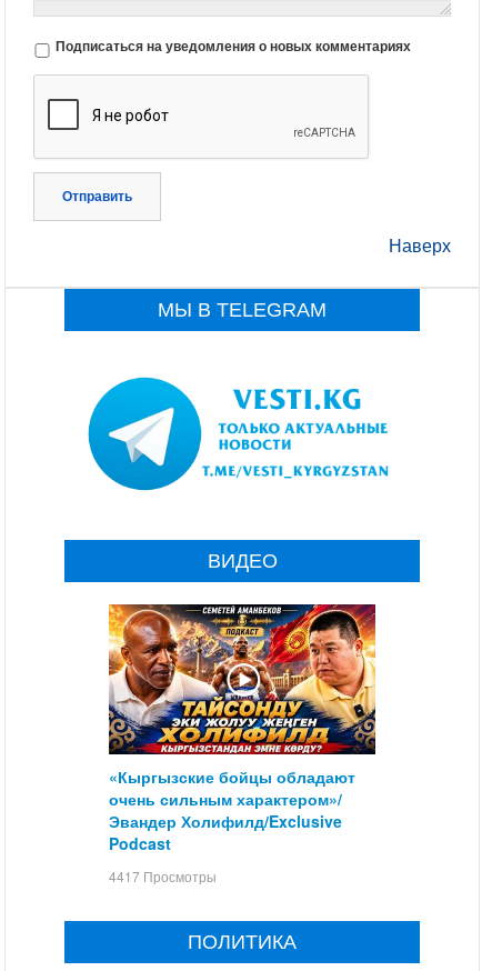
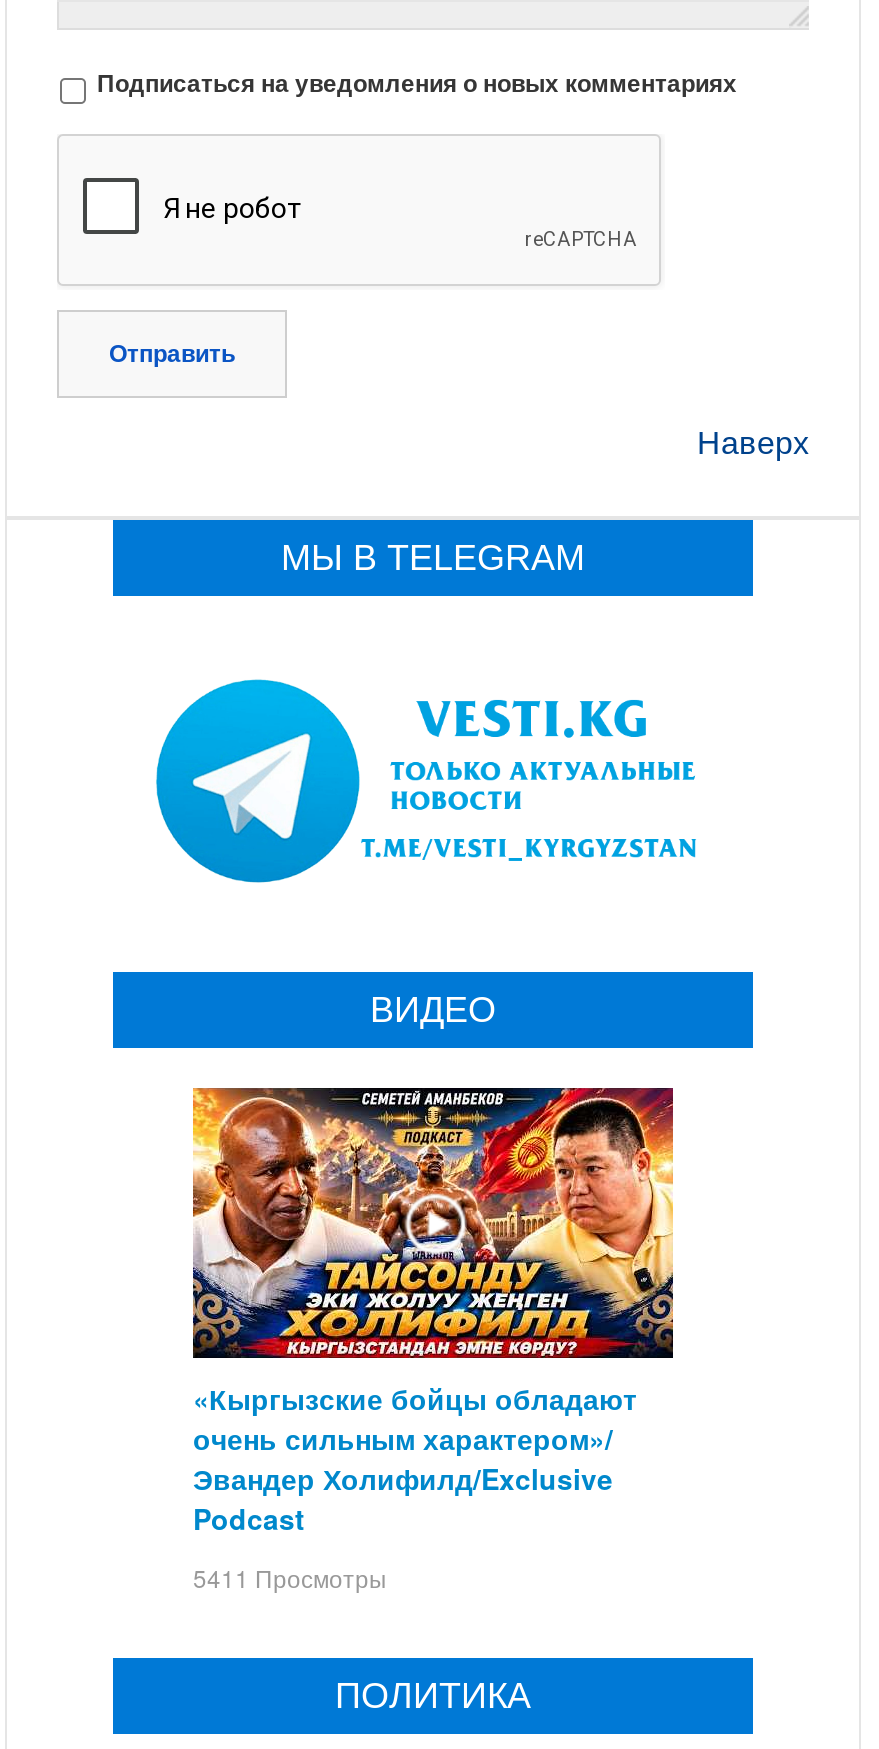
[109,866,217,885] 4417 Просмотры -> [193,1560,387,1594] 5411 Просмотры

